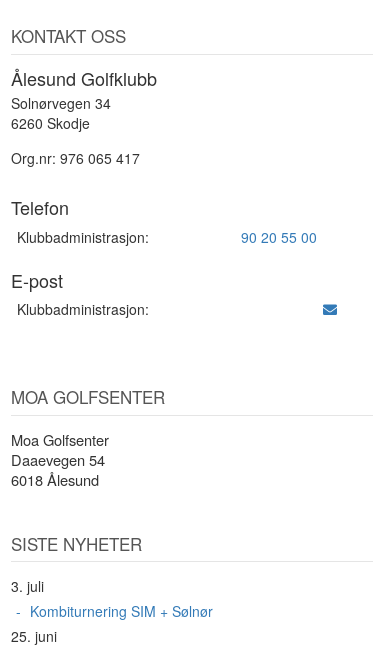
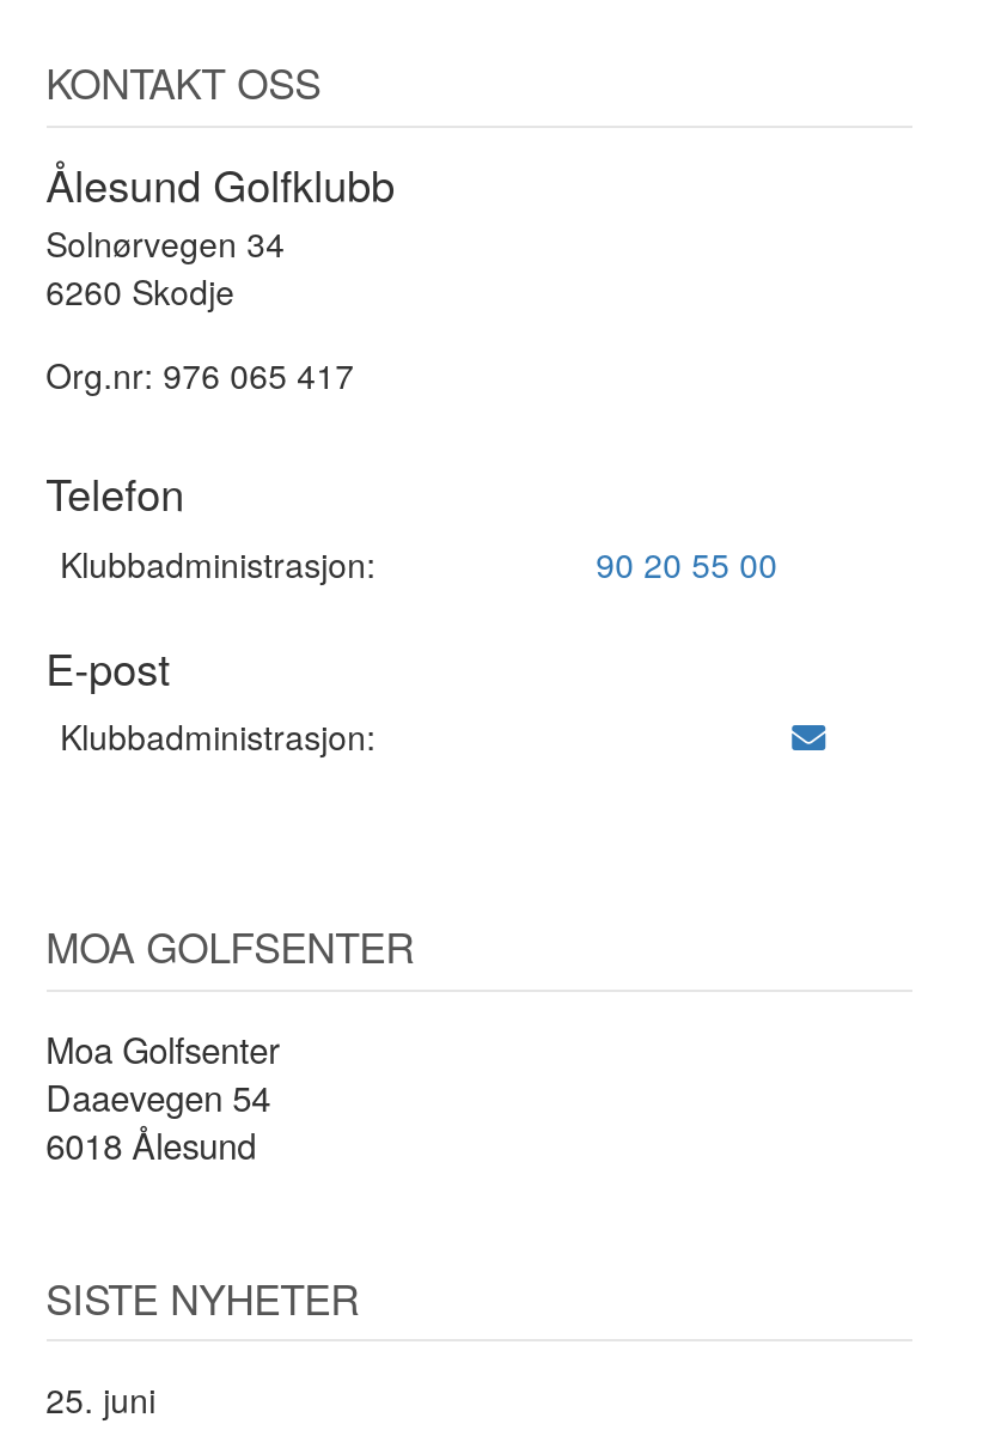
[11,576,213,621] 3. juli | Kombiturnering SIM + Sølnør -> none

